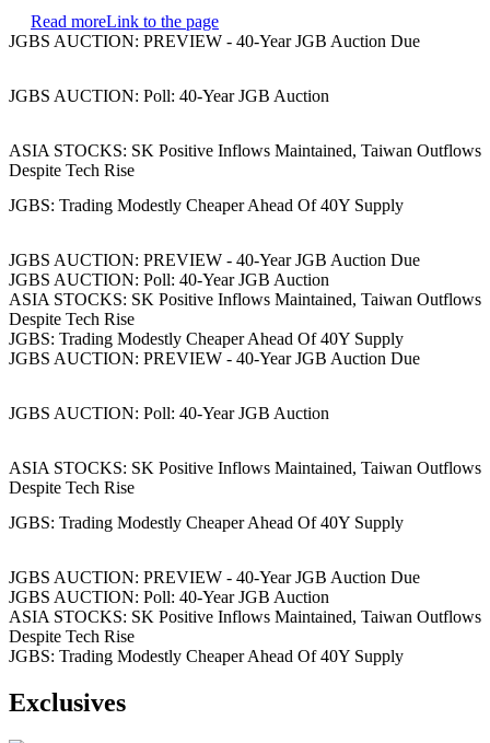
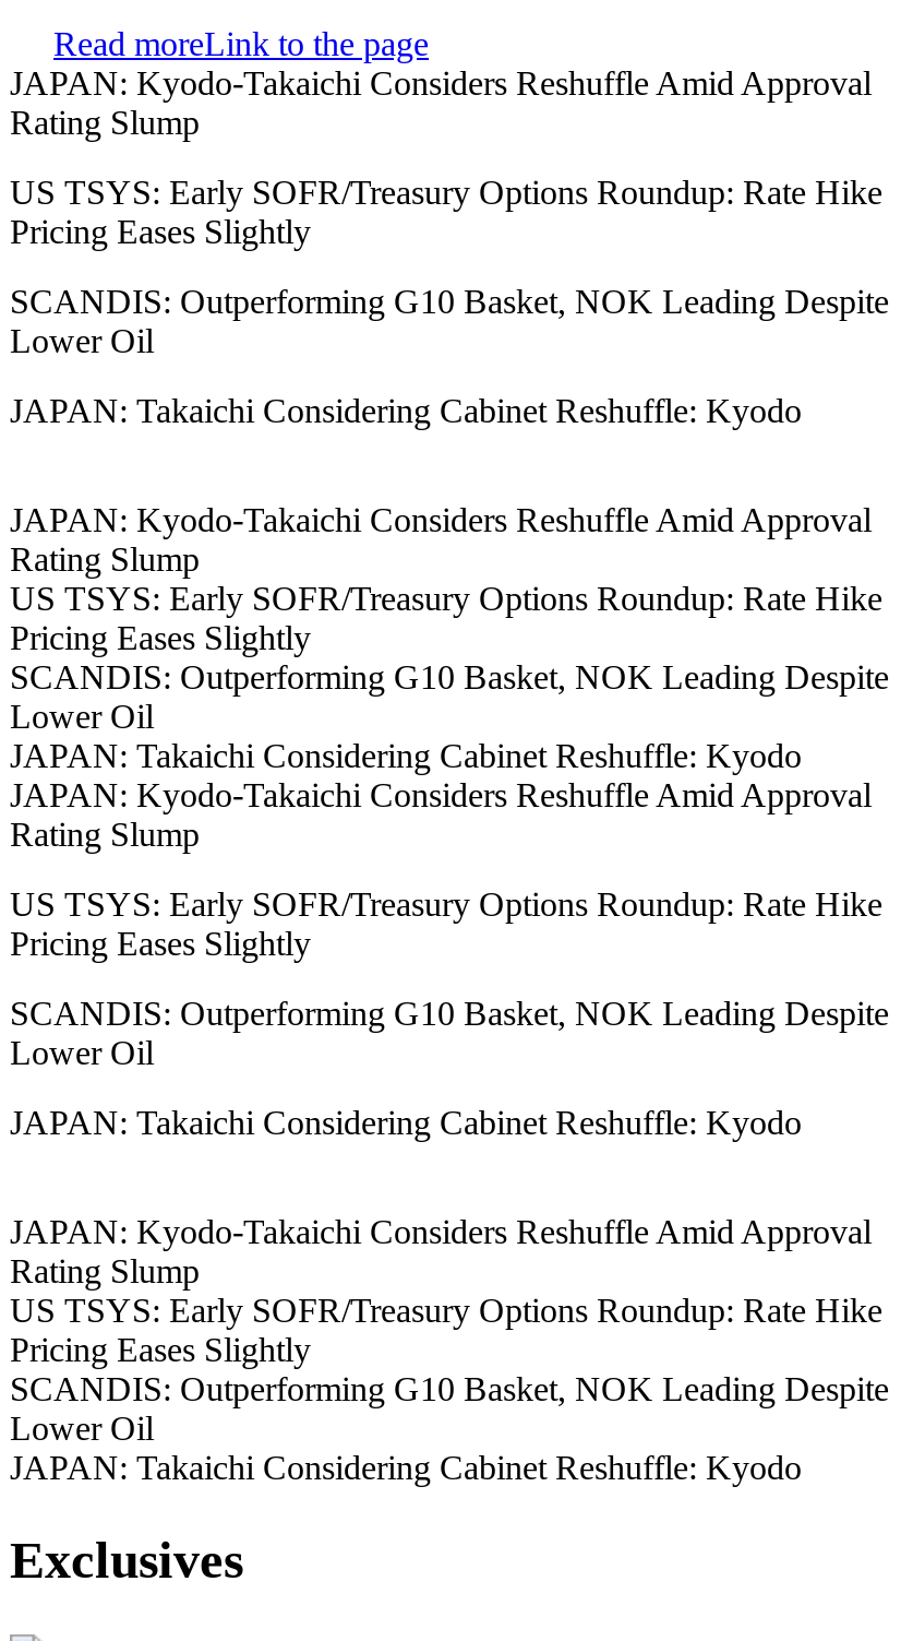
[9,32,420,51] JGBS AUCTION: PREVIEW - 40-Year JGB Auction Due -> [10,65,872,141] JAPAN: Kyodo-Takaichi Considers Reshuffle Amid Approval | Rating Slump
[9,87,329,105] JGBS AUCTION: Poll: 40-Year JGB Auction -> [10,174,882,250] US TSYS: Early SOFR/Treasury Options Roundup: Rate Hike | Pricing Eases Slightly
[9,141,481,180] ASIA STOCKS: SK Positive Inflows Maintained, Taiwan Outflows | Despite Tech Rise -> [10,283,889,360] SCANDIS: Outperforming G10 Basket, NOK Leading Despite | Lower Oil
[9,196,404,215] JGBS: Trading Modestly Cheaper Ahead Of 40Y Supply -> [10,392,802,430] JAPAN: Takaichi Considering Cabinet Reshuffle: Kyodo
[9,251,481,368] JGBS AUCTION: PREVIEW - 40-Year JGB Auction Due | JGBS AUCTION: Poll: 40-Year JGB Auction | ASIA STOCKS: SK Positive Inflows Maintained, Taiwan Outflows | Despite Tech Rise | JGBS: Trading Modestly Cheaper Ahead Of 40Y Supply | JGBS AUCTION: PREVIEW - 40-Year JGB Auction Due -> [10,502,889,853] JAPAN: Kyodo-Takaichi Considers Reshuffle Amid Approval | Rating Slump | US TSYS: Early SOFR/Treasury Options Roundup: Rate Hike | Pricing Eases Slightly | SCANDIS: Outperforming G10 Basket, NOK Leading Despite | Lower Oil | JAPAN: Takaichi Considering Cabinet Reshuffle: Kyodo | JAPAN: Kyodo-Takaichi Considers Reshuffle Amid Approval | Rating Slump
[9,404,329,423] JGBS AUCTION: Poll: 40-Year JGB Auction -> [10,886,882,962] US TSYS: Early SOFR/Treasury Options Roundup: Rate Hike | Pricing Eases Slightly
[9,459,481,497] ASIA STOCKS: SK Positive Inflows Maintained, Taiwan Outflows | Despite Tech Rise -> [10,995,889,1072] SCANDIS: Outperforming G10 Basket, NOK Leading Despite | Lower Oil
[9,513,404,532] JGBS: Trading Modestly Cheaper Ahead Of 40Y Supply -> [10,1104,802,1141] JAPAN: Takaichi Considering Cabinet Reshuffle: Kyodo
[9,568,481,666] JGBS AUCTION: PREVIEW - 40-Year JGB Auction Due | JGBS AUCTION: Poll: 40-Year JGB Auction | ASIA STOCKS: SK Positive Inflows Maintained, Taiwan Outflows | Despite Tech Rise | JGBS: Trading Modestly Cheaper Ahead Of 40Y Supply -> [10,1213,889,1486] JAPAN: Kyodo-Takaichi Considers Reshuffle Amid Approval | Rating Slump | US TSYS: Early SOFR/Treasury Options Roundup: Rate Hike | Pricing Eases Slightly | SCANDIS: Outperforming G10 Basket, NOK Leading Despite | Lower Oil | JAPAN: Takaichi Considering Cabinet Reshuffle: Kyodo

